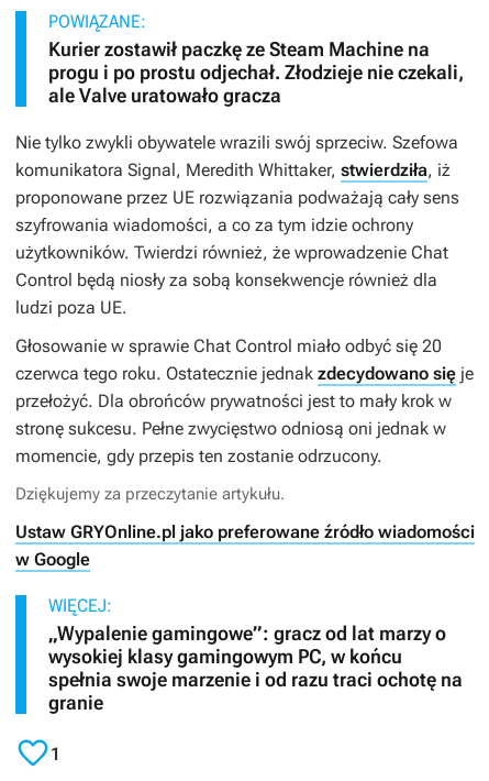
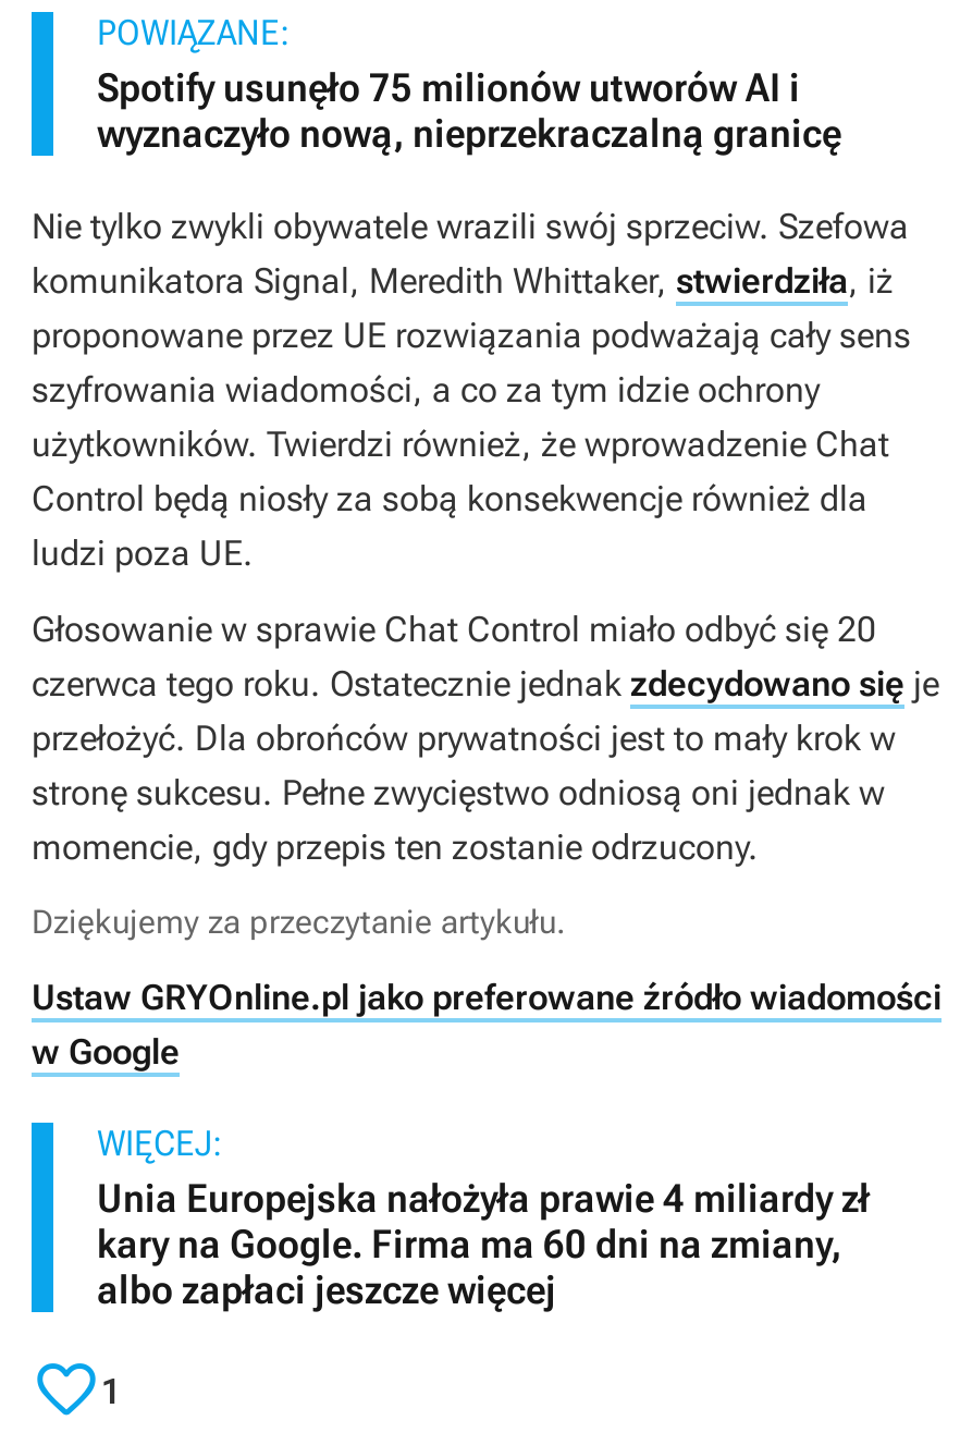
[48,38,464,107] Kurier zostawił paczkę ze Steam Machine na | progu i po prostu odjechał. Złodzieje nie czekali, | ale Valve uratowało gracza -> [97,64,841,156] Spotify usunęło 75 milionów utworów AI i | wyznaczyło nową, nieprzekraczalną granicę
[48,622,463,714] „Wypalenie gamingowe”: gracz od lat marzy o | wysokiej klasy gamingowym PC, w końcu | spełnia swoje marzenie i od razu traci ochotę na | granie -> [97,1175,870,1312] Unia Europejska nałożyła prawie 4 miliardy zł | kary na Google. Firma ma 60 dni na zmiany, | albo zapłaci jeszcze więcej

